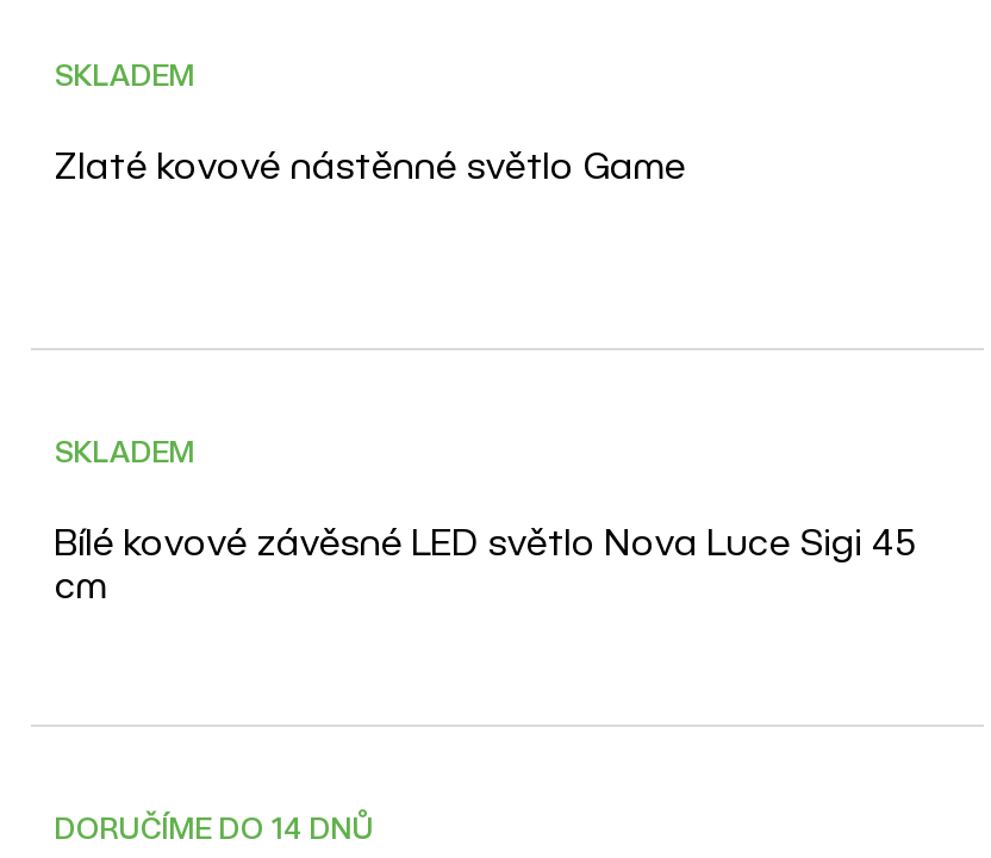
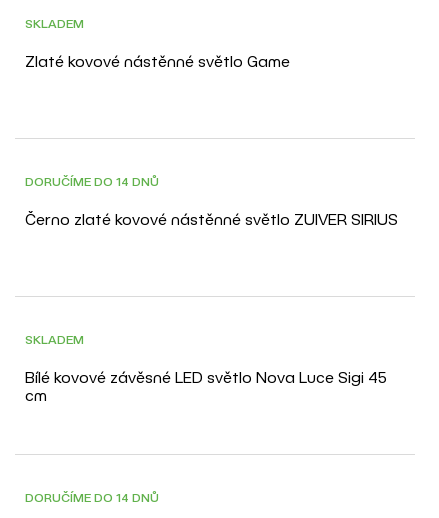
none -> [25,211,398,228] Černo zlaté kovové nástěnné světlo ZUIVER SIRIUS
none -> [25,174,159,189] DORUČÍME DO 14 DNŮ

